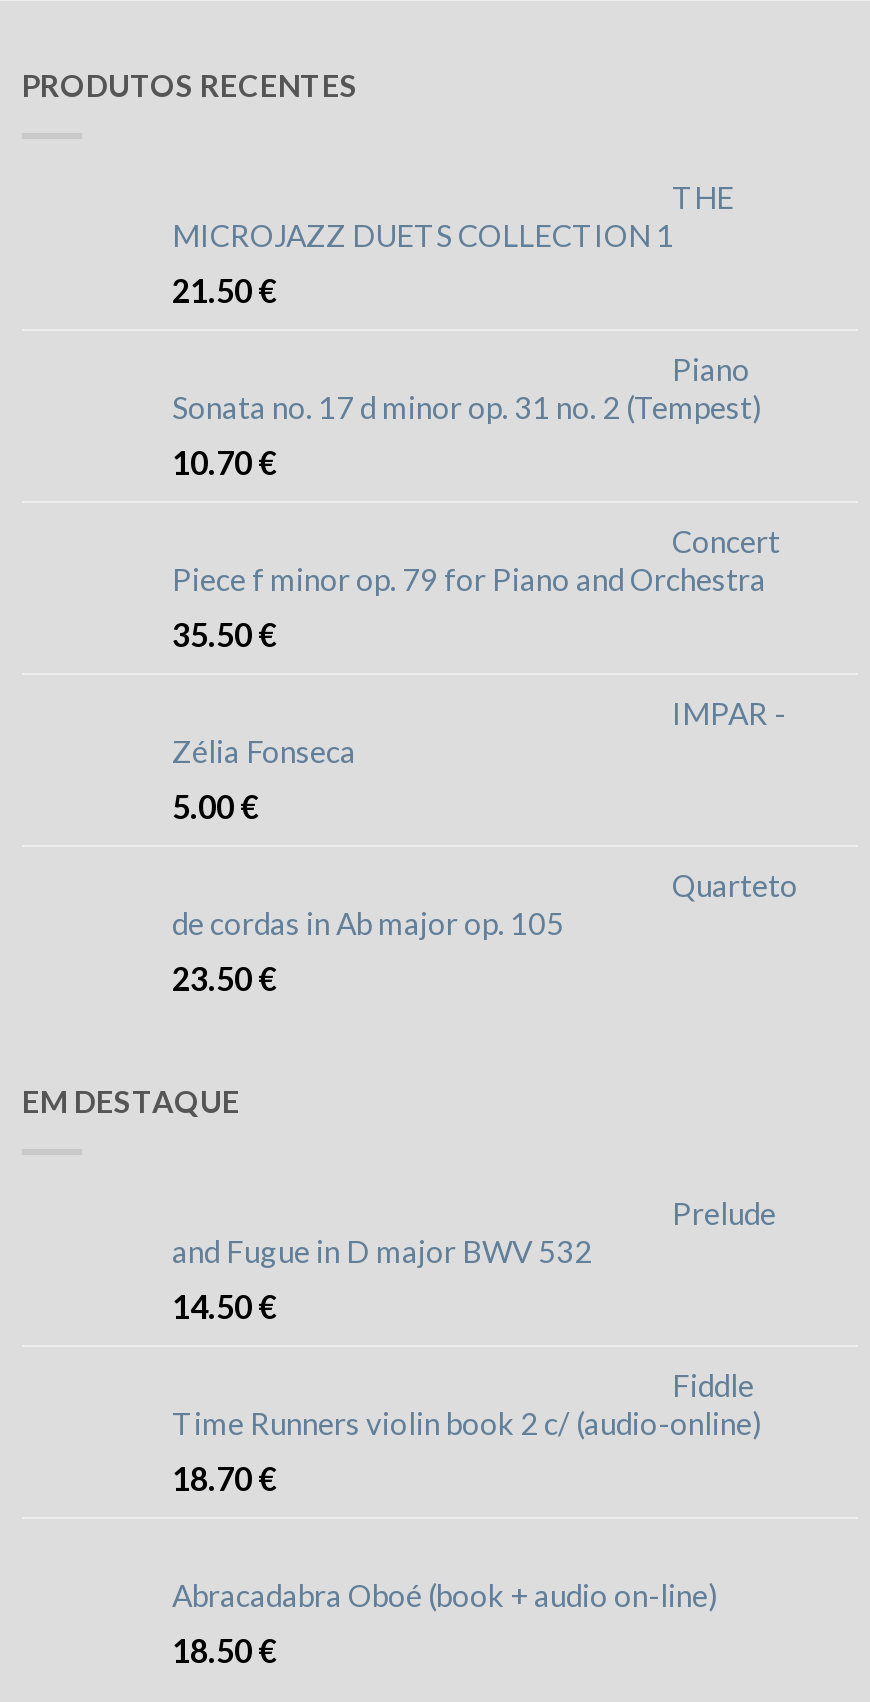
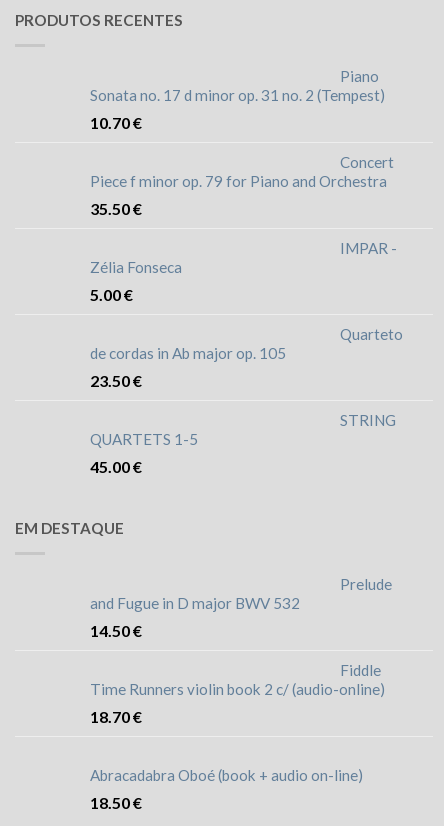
[172,179,734,309] THE | MICROJAZZ DUETS COLLECTION 1 | 21.50 € -> none
moved [172,351,798,997] -> [90,67,403,390]: Piano | Sonata no. 17 d minor op. 31 no. 2 (Tempest) | 10.70 € | ... | de cordas in Ab major op. 105 | 23.50 €
none -> [90,411,396,476] STRING | QUARTETS 1-5 | 45.00€

